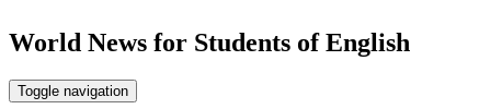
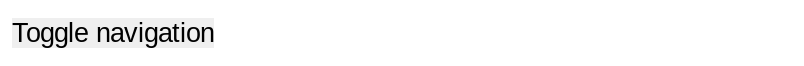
[9,28,410,57] World News for Students of English -> none

